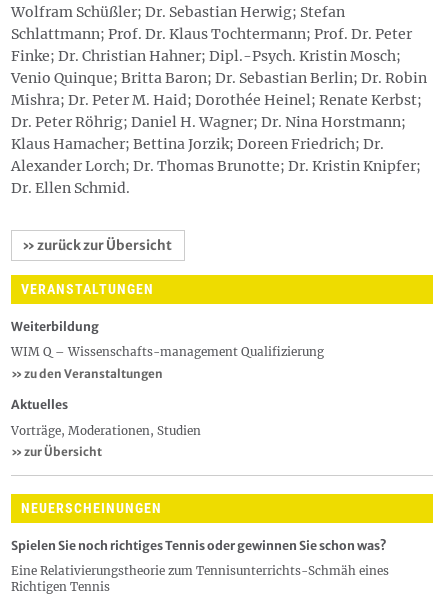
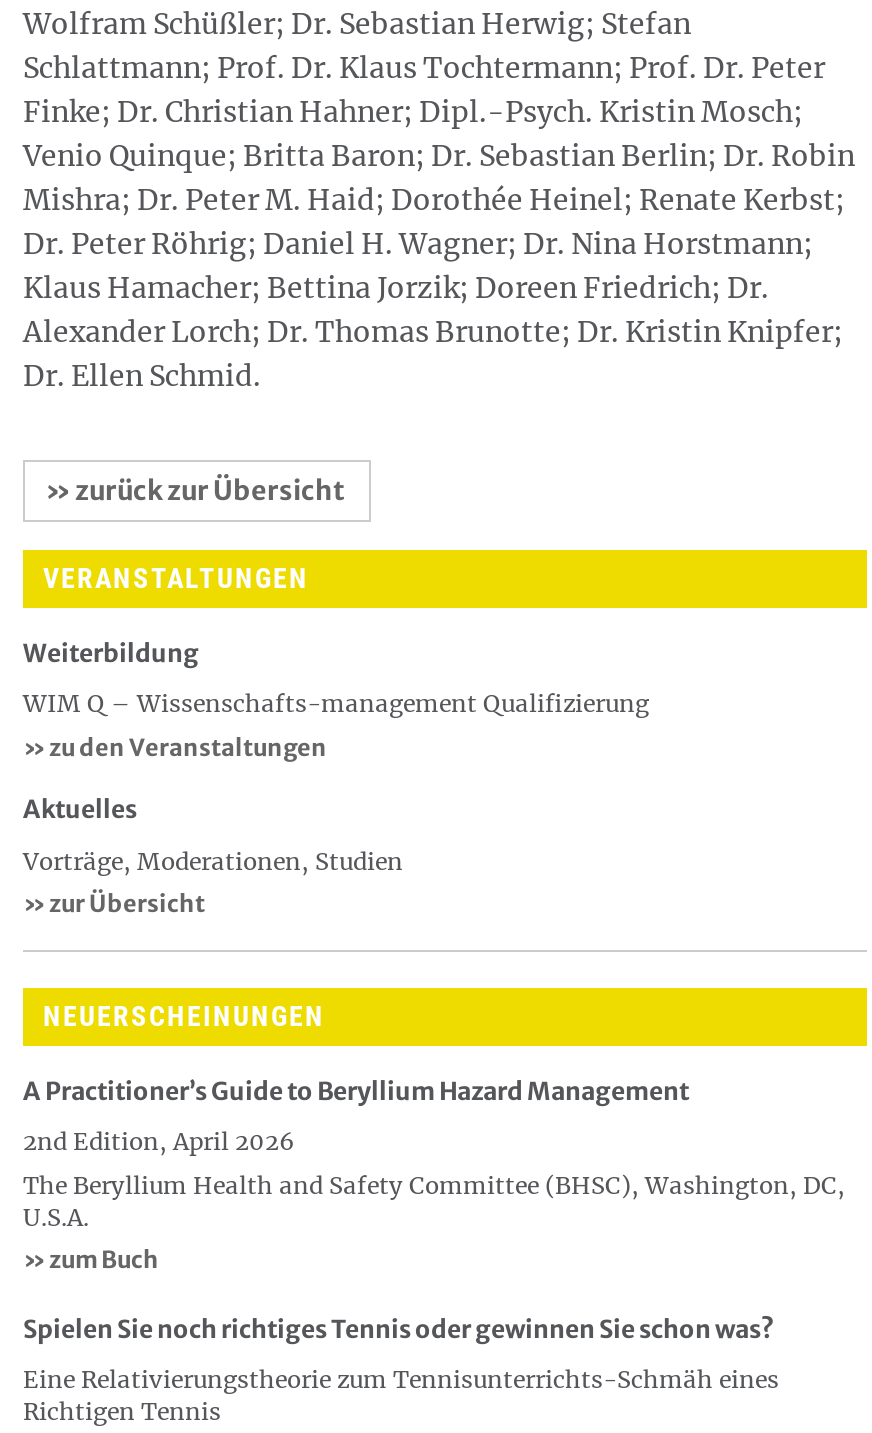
none -> [23,1075,845,1275] A Practitioner’s Guide to Beryllium Hazard Management | 2nd Edition, April 2026 | The Beryllium Health and Safety Committee (BHSC), Washington, DC, | U.S.A. | » zum Buch

